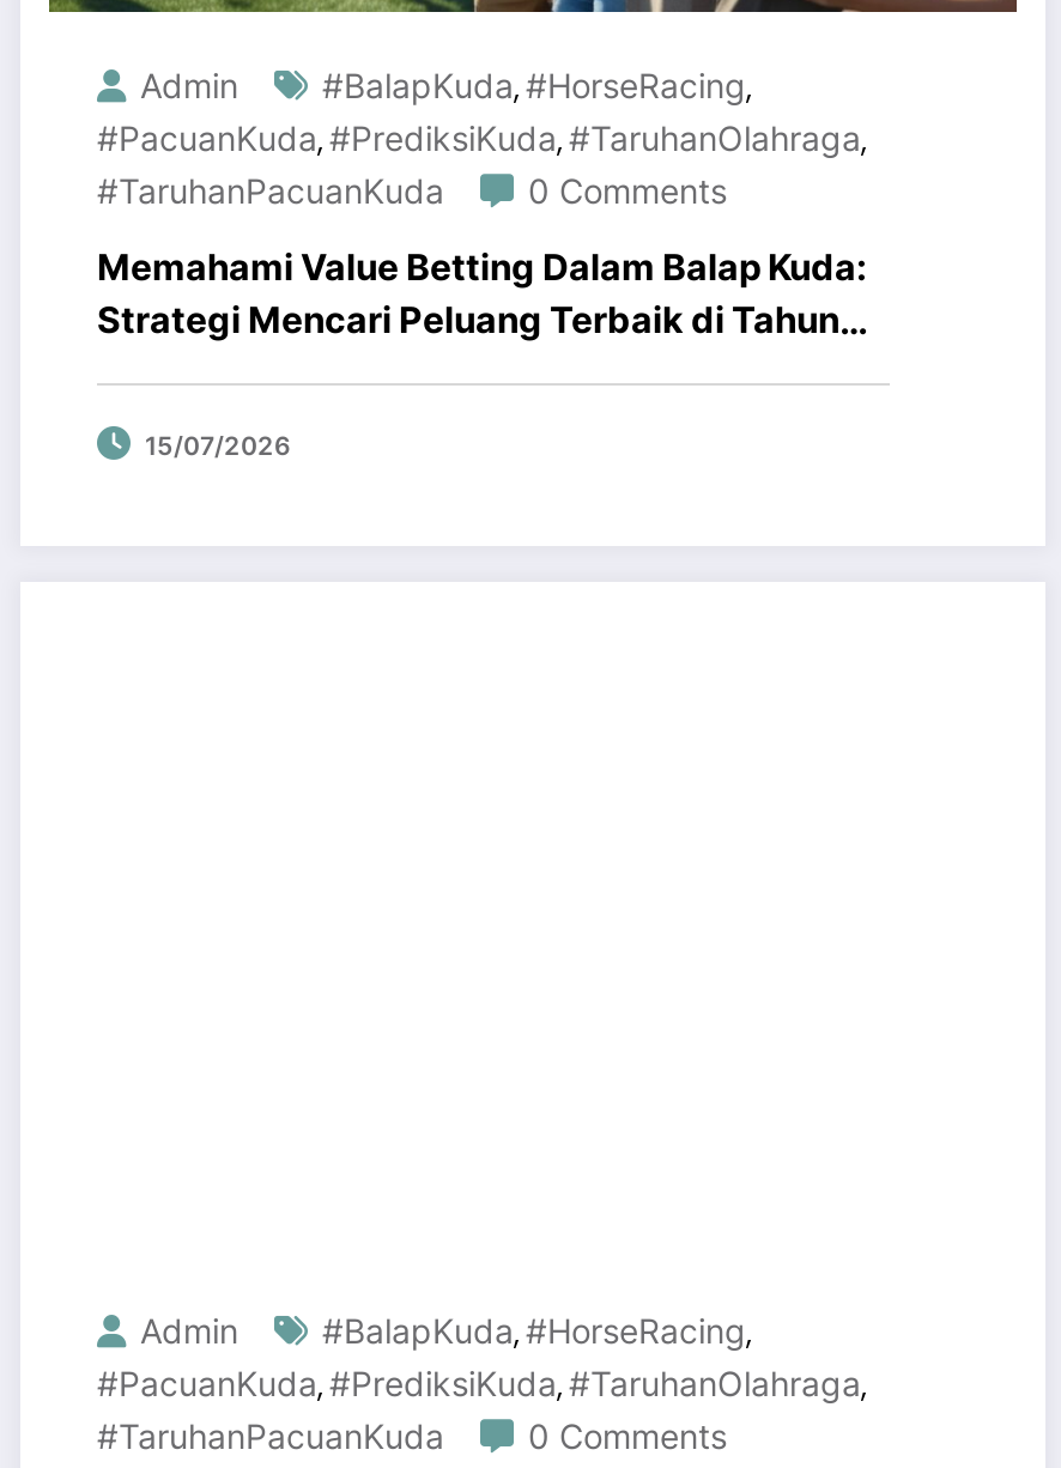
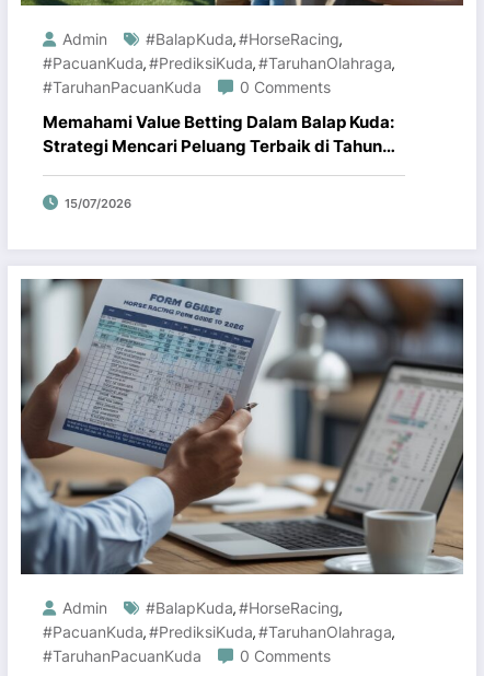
none -> [20,278,464,575] [image]

